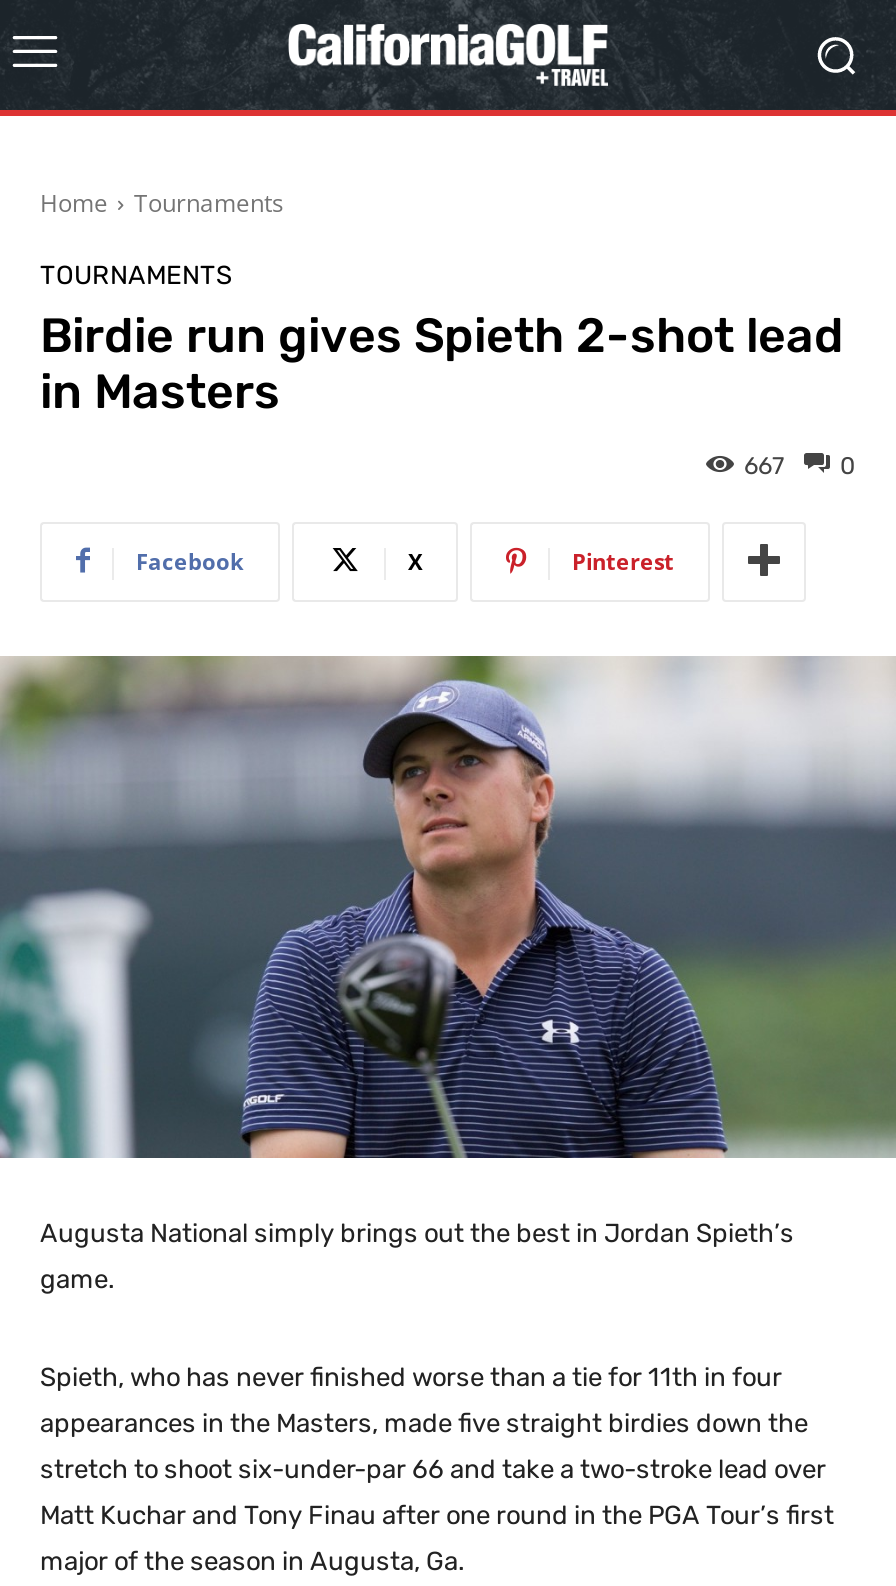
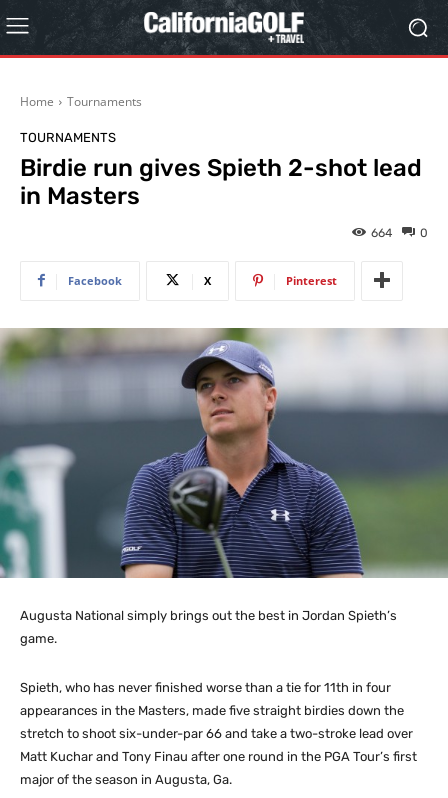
[744,452,856,480] 667 0 -> [371,226,428,240] 664 0

